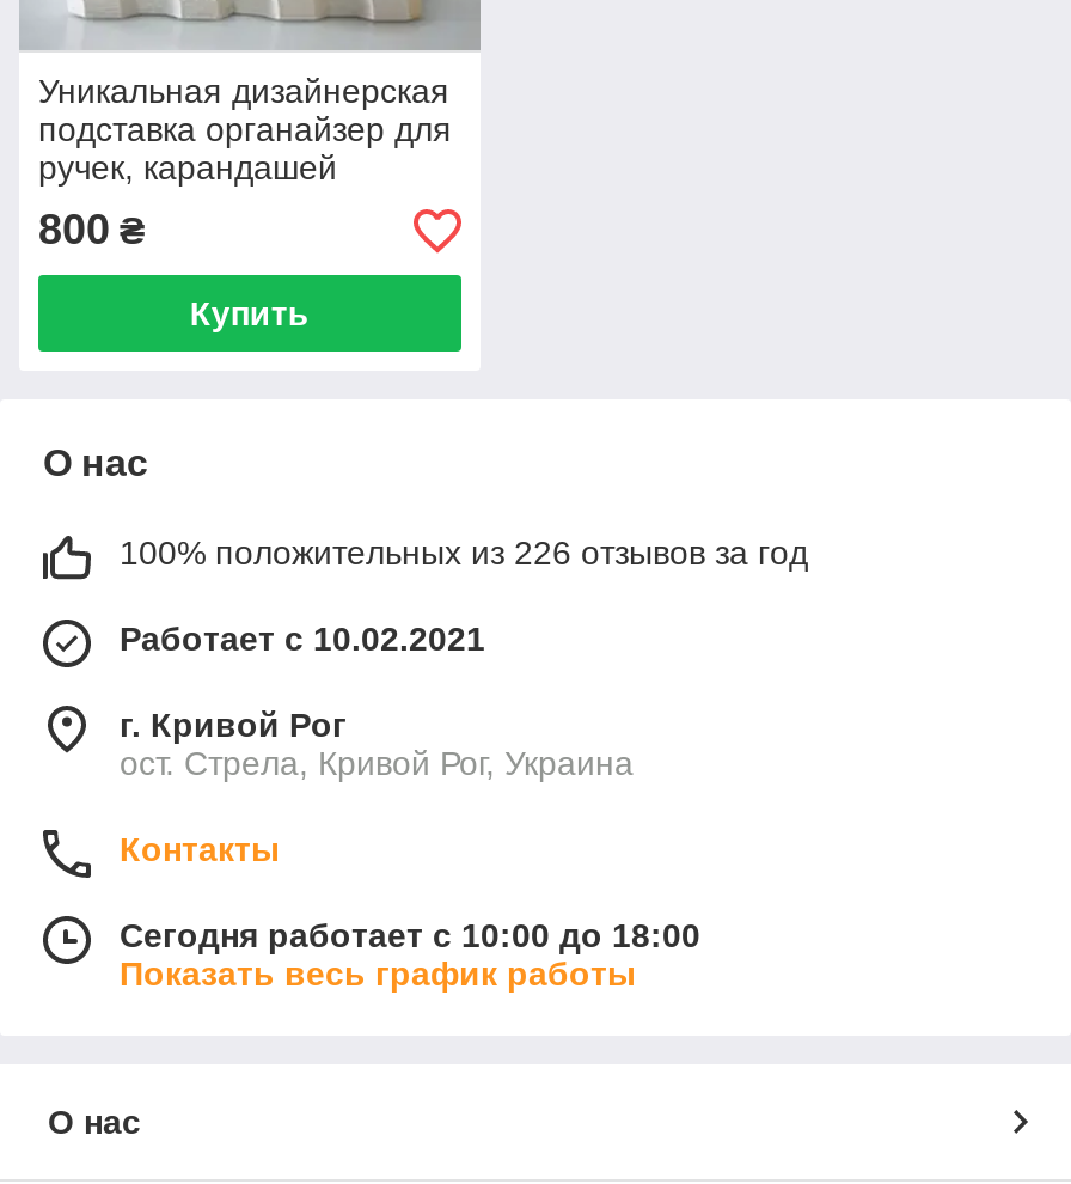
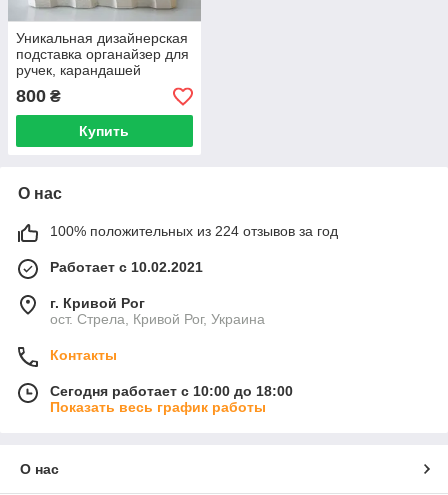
[120,535,808,573] 100% положительных из 226 отзывов за год -> [50,223,338,239] 100% положительных из 224 отзывов за год

